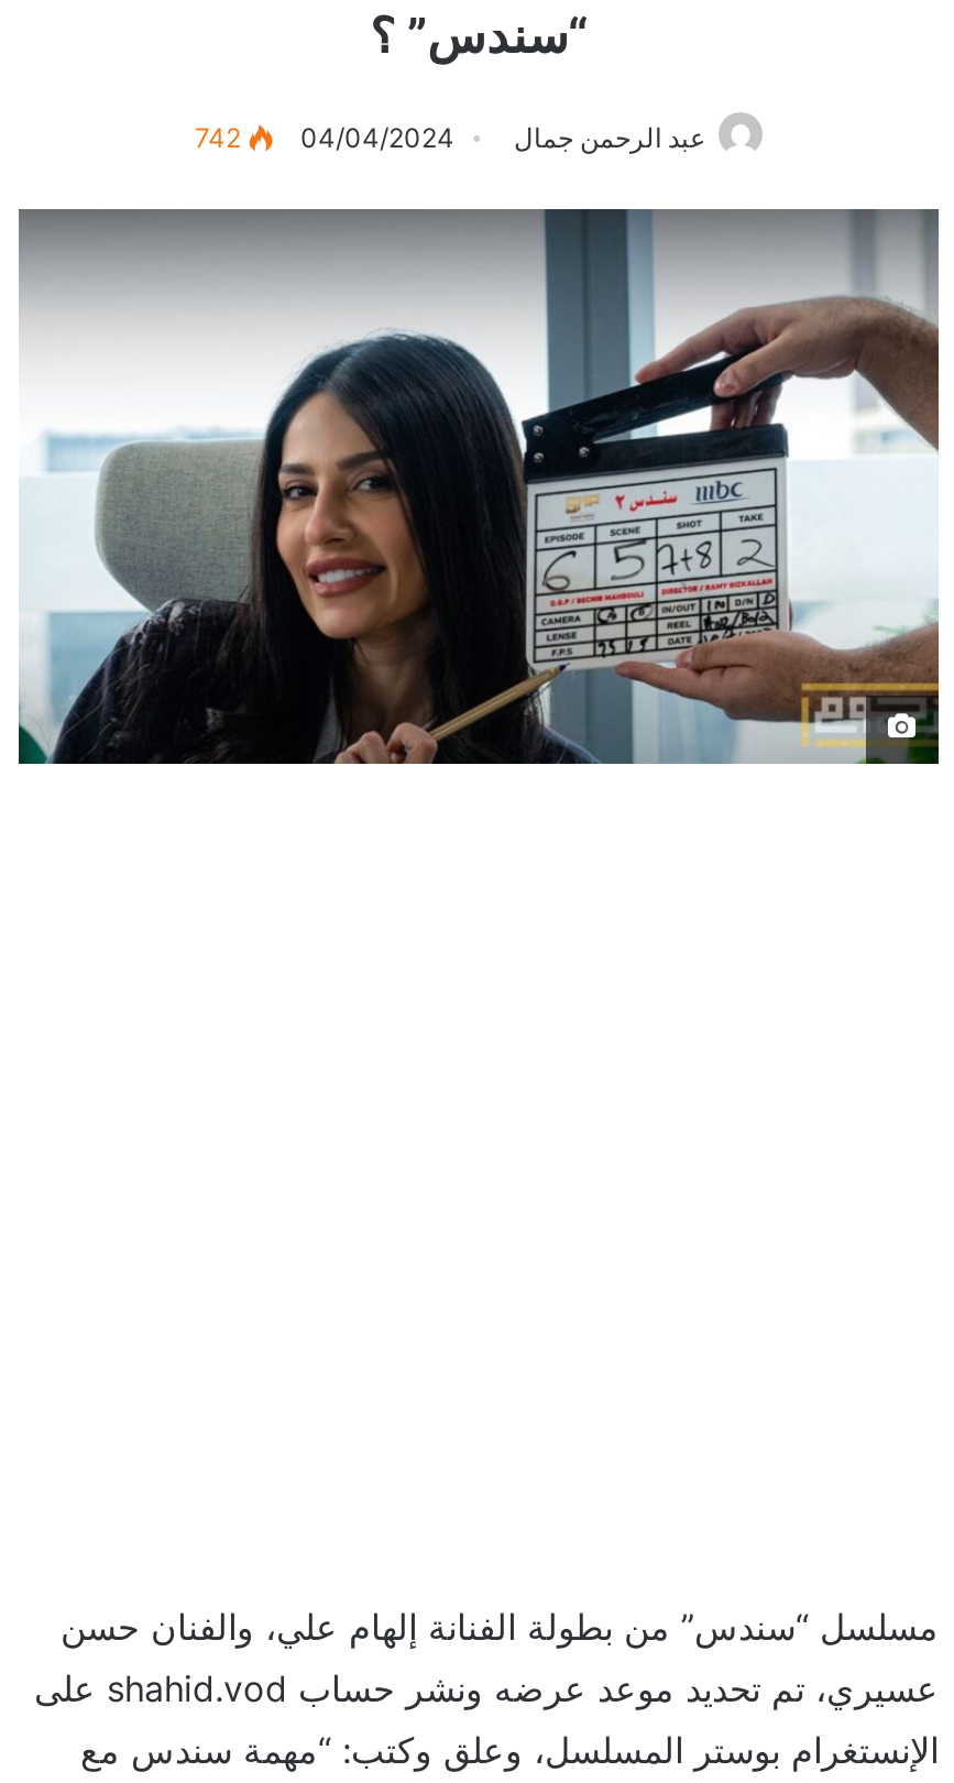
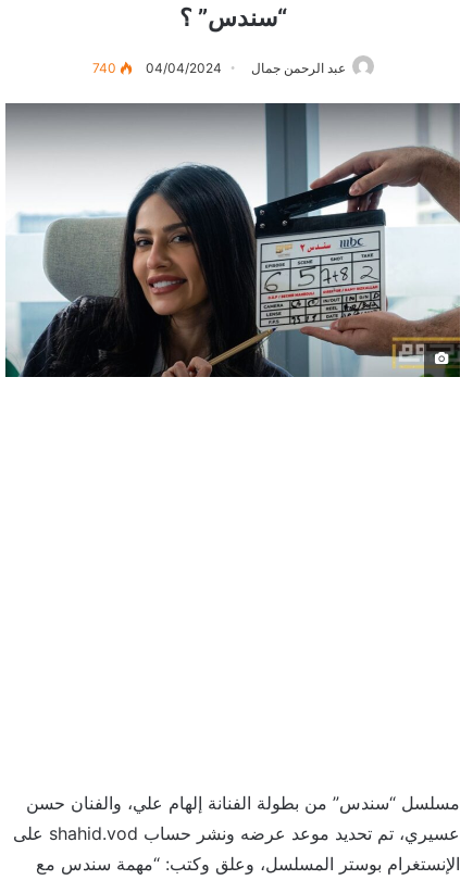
[195,122,705,155] عبد الرحمن جمال 04/04/2024 742 -> [92,60,345,76] عبد الرحمن جمال 04/04/2024 740

